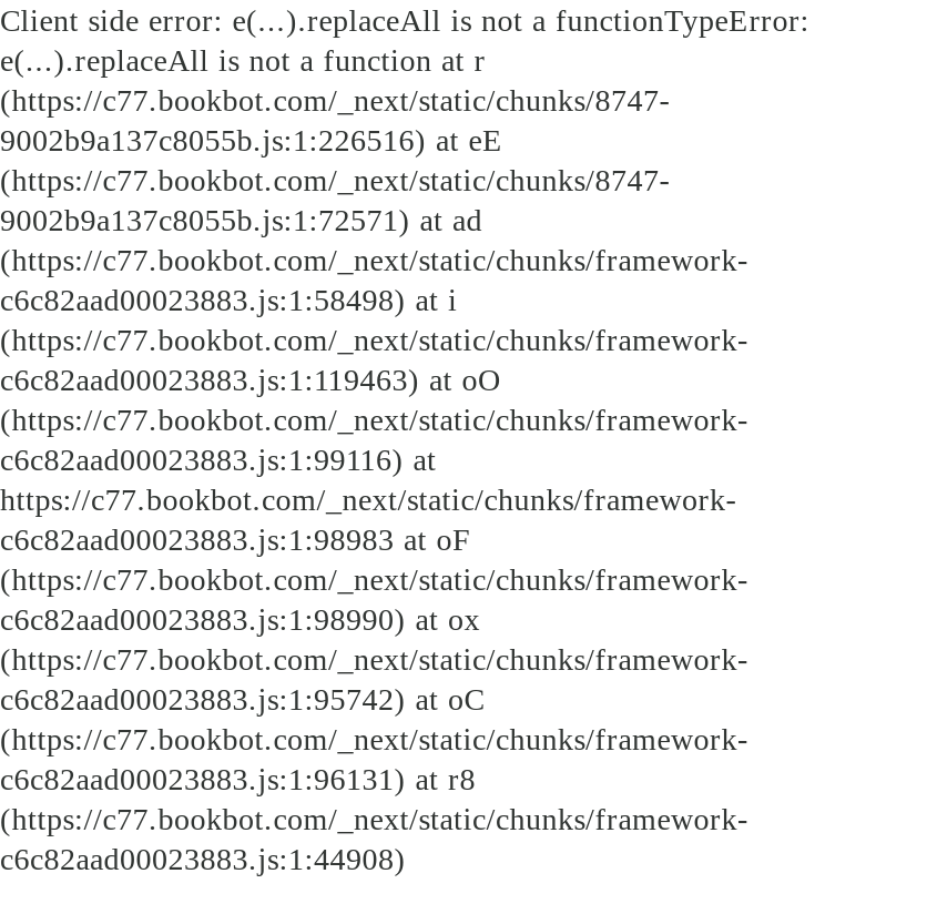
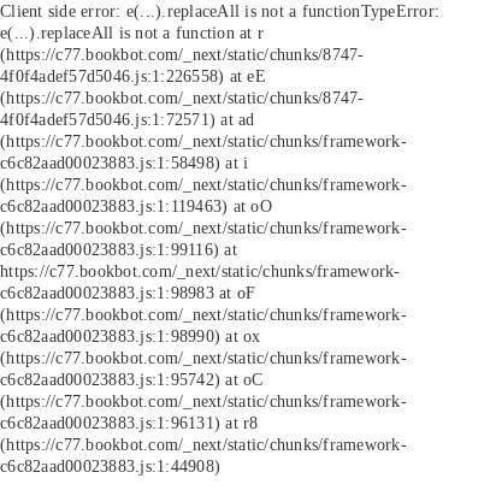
[0,122,503,158] 9002b9a137c8055b.js:1:226516) at eE -> [0,66,266,85] 4f0f4adef57d5046.js:1:226558) at eE
[0,202,482,237] 9002b9a137c8055b.js:1:72571) at ad -> [0,110,255,129] 4f0f4adef57d5046.js:1:72571) at ad

